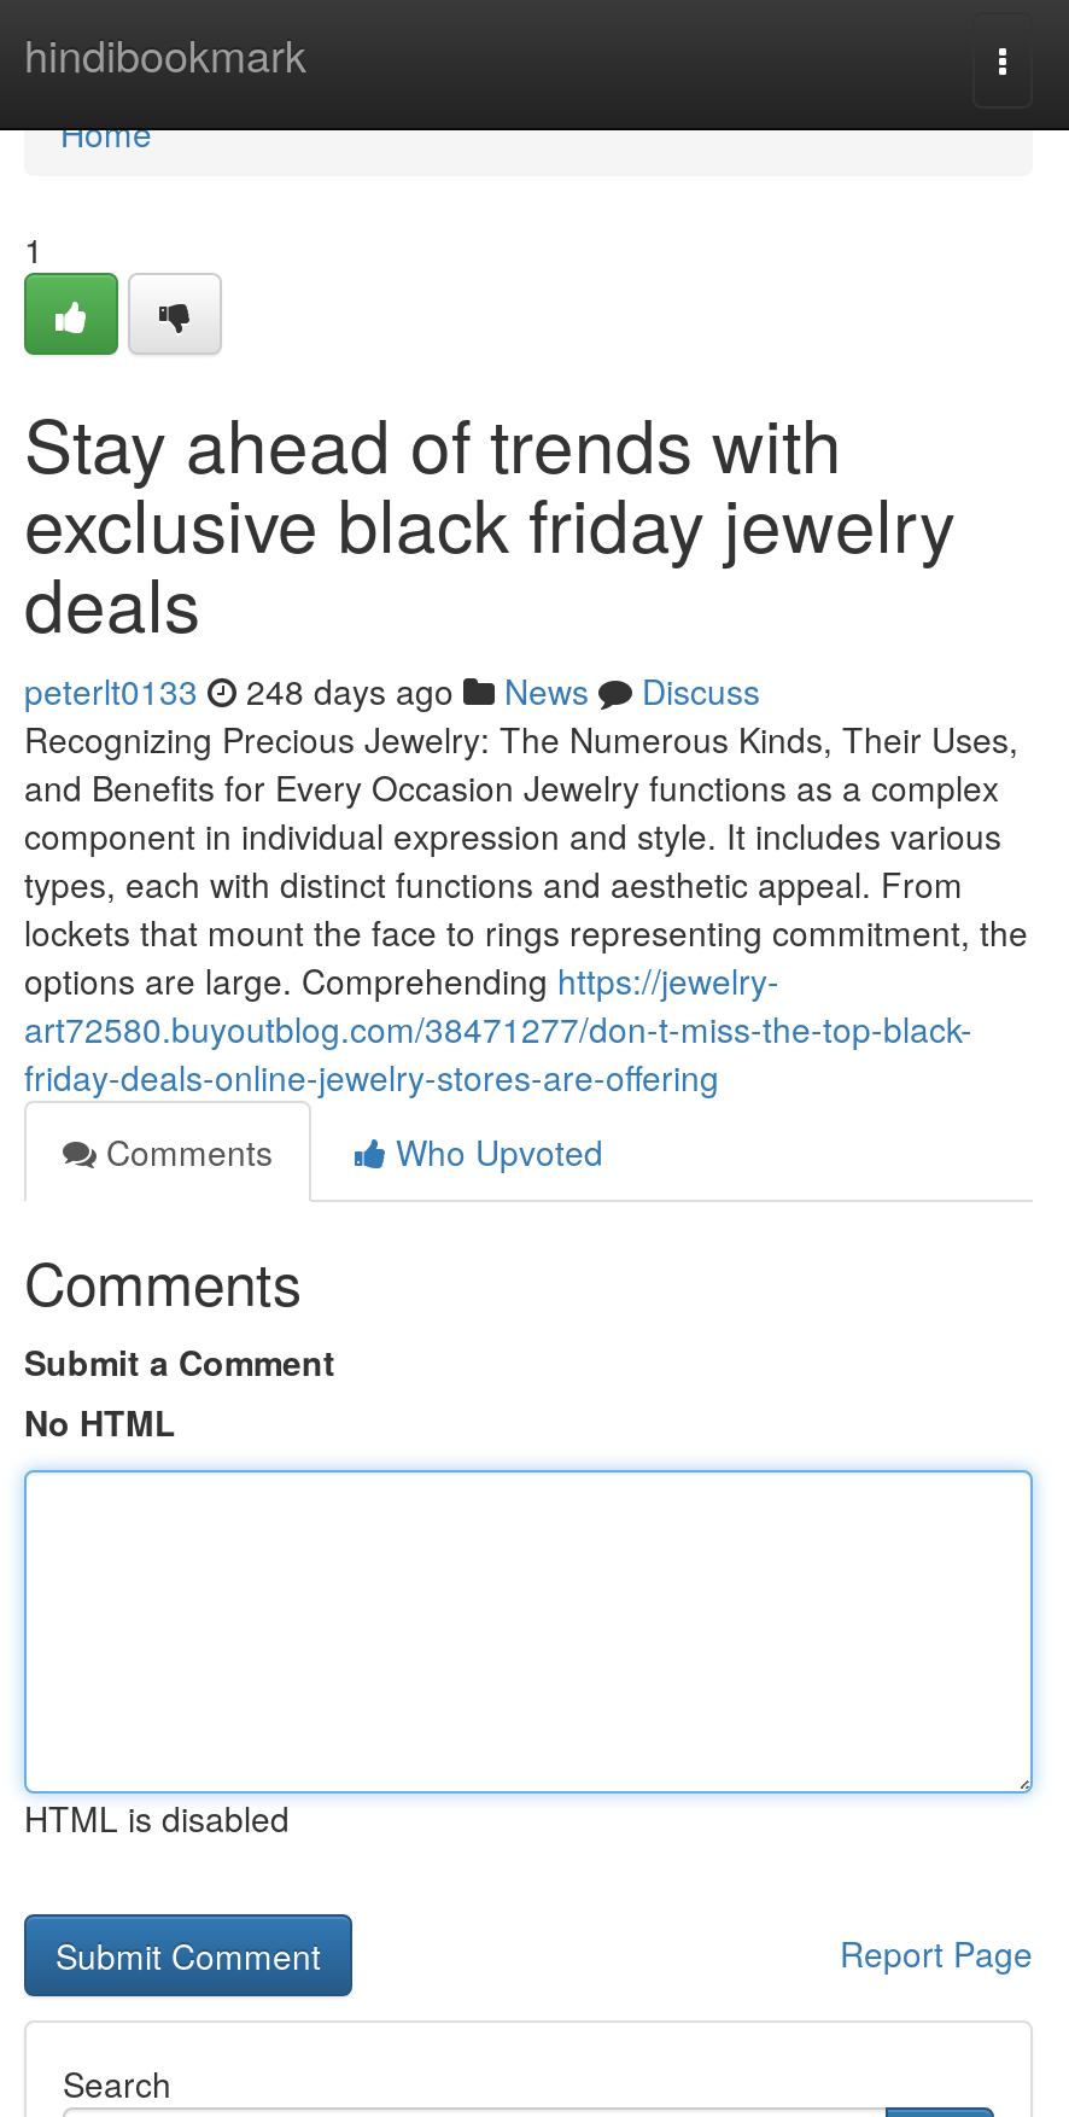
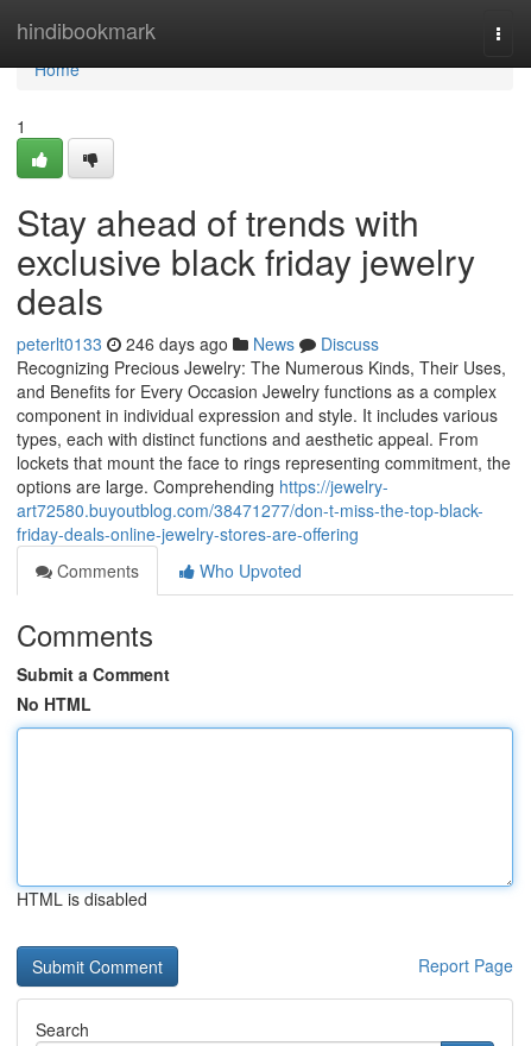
[24,666,760,715] peterlt0133 248 days ago News Discuss -> [17,332,379,355] peterlt0133 246 days ago News Discuss

